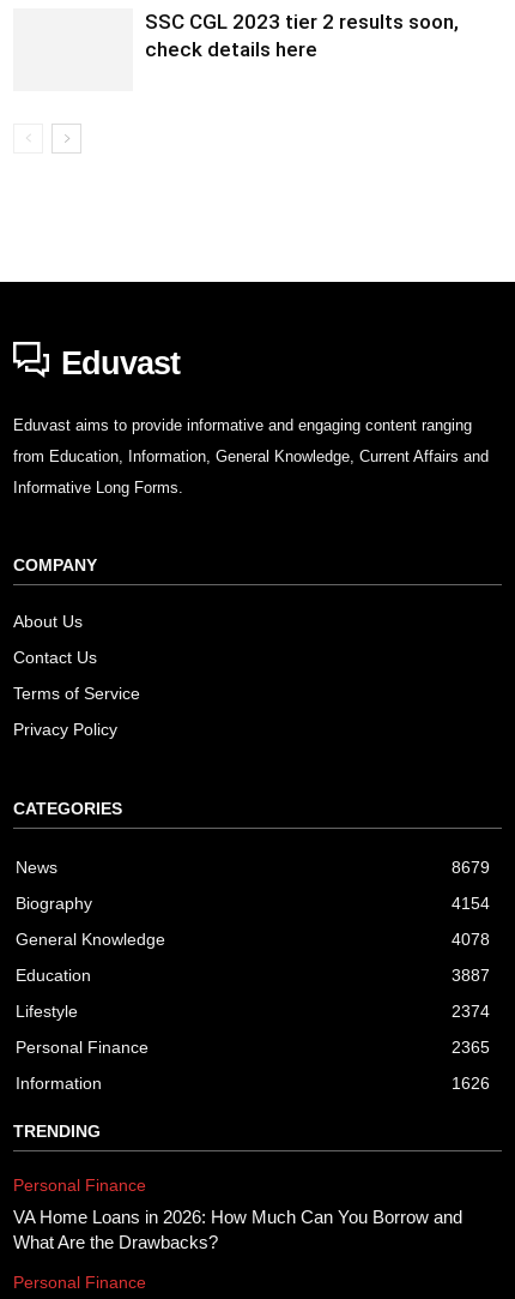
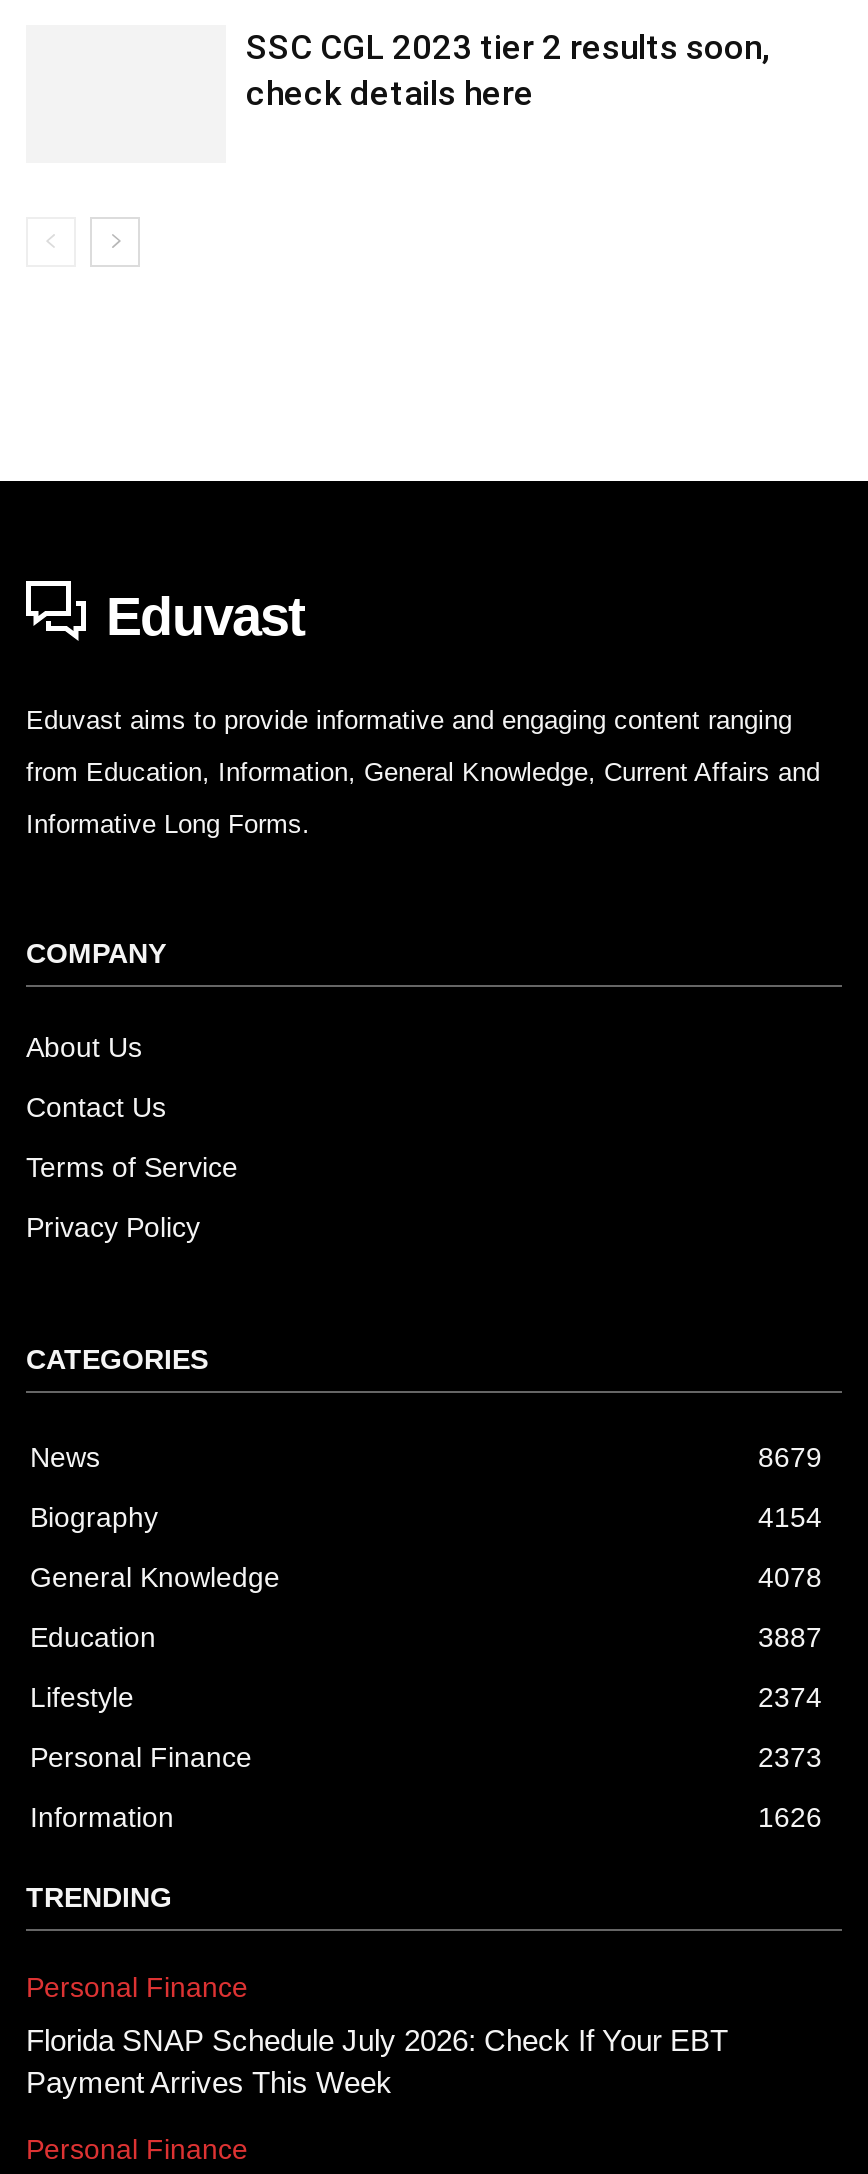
[452,1038,490,1057] 2365 -> [758,1741,822,1773] 2373
[13,1207,462,1253] VA Home Loans in 2026: How Much Can You Borrow and | What Are the Drawbacks? -> [26,2023,728,2099] Florida SNAP Schedule July 2026: Check If Your EBT | Payment Arrives This Week

